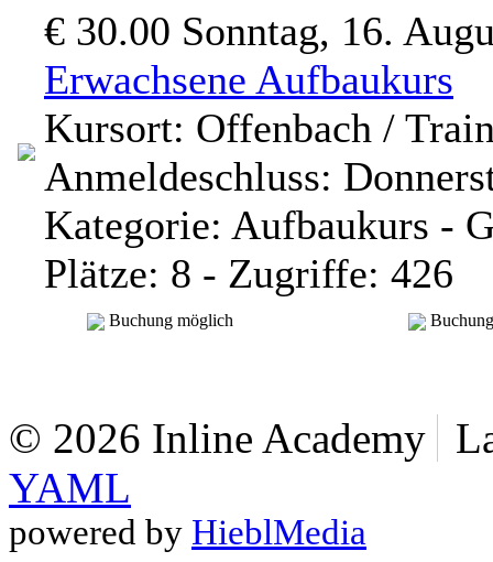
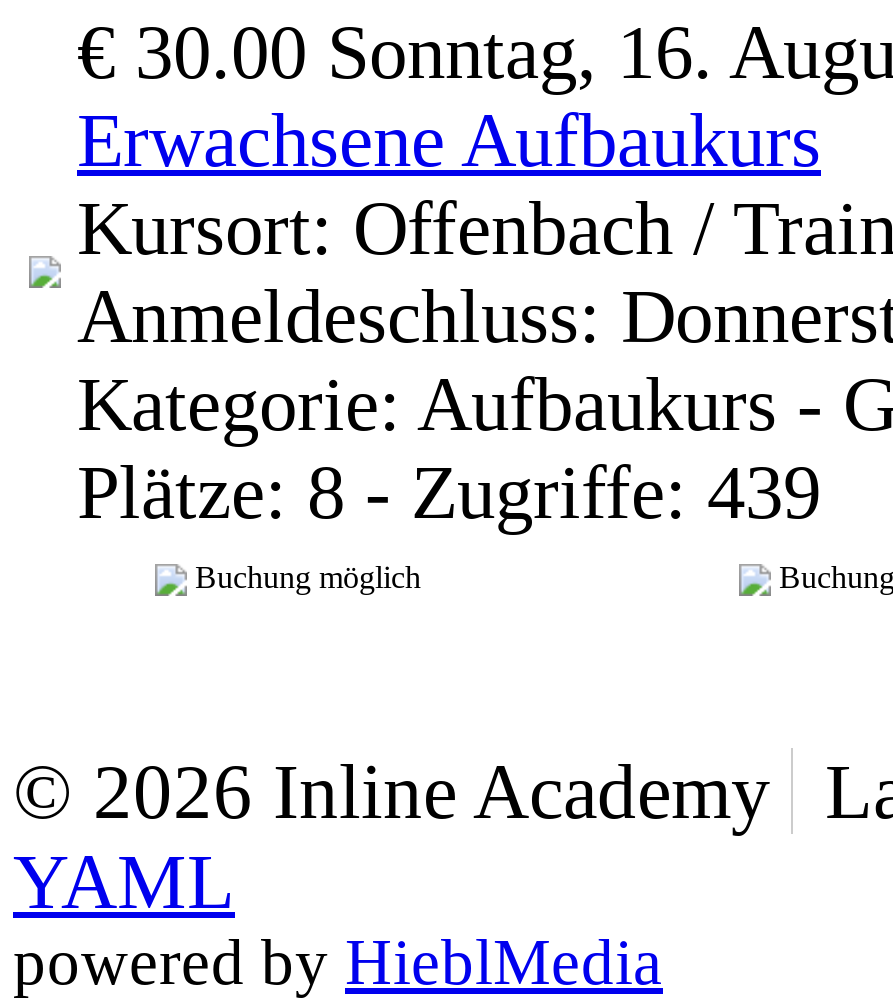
[44,250,453,296] Plätze: 8 - Zugriffe: 426 -> [77,449,821,533] Plätze: 8 - Zugriffe: 439

